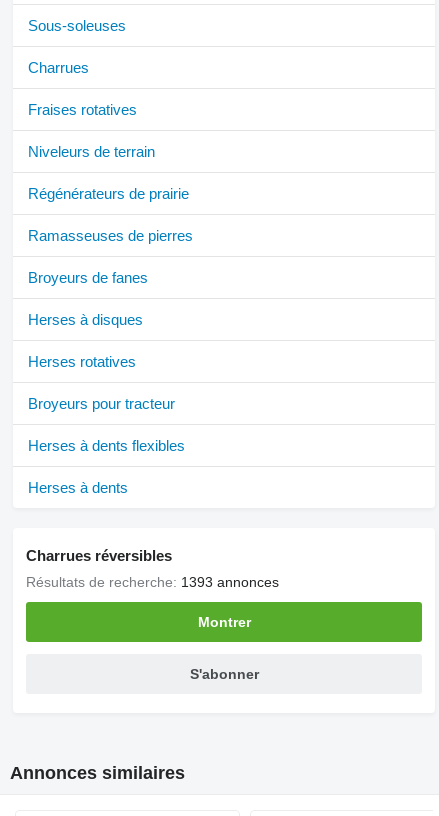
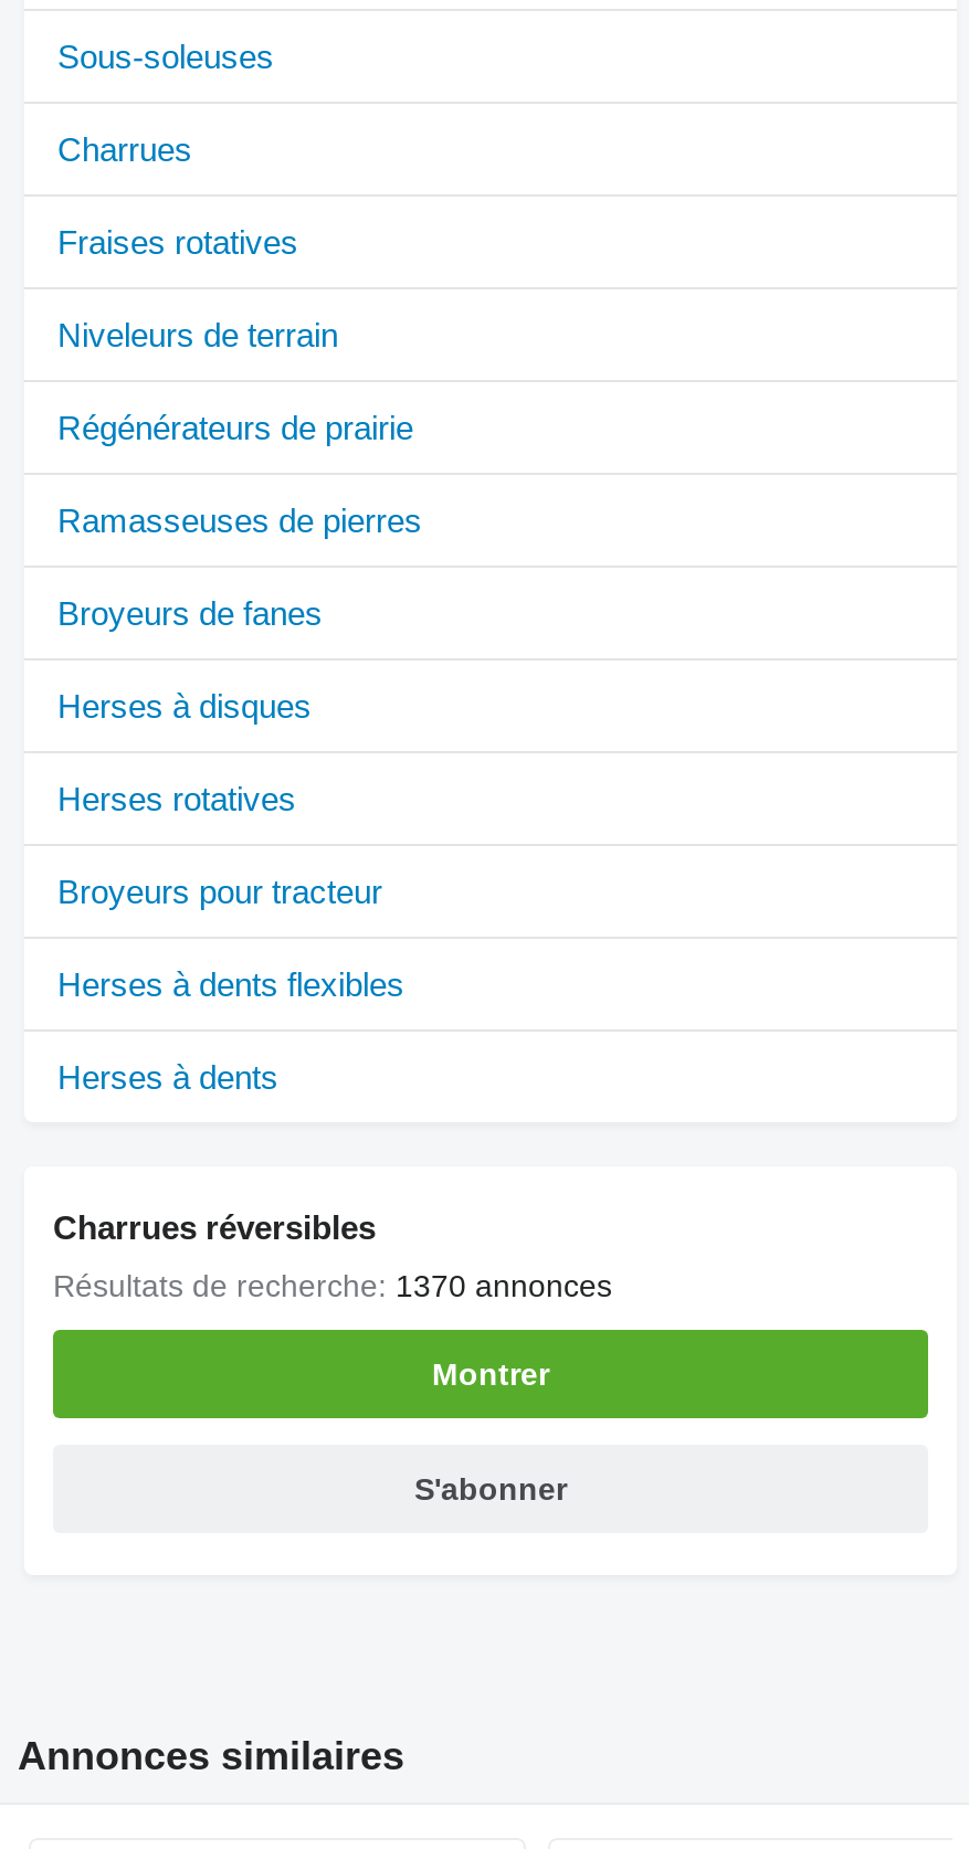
[26,574,279,590] Résultats de recherche: 1393 annonces -> [53,1268,612,1304] Résultats de recherche: 1370 annonces

